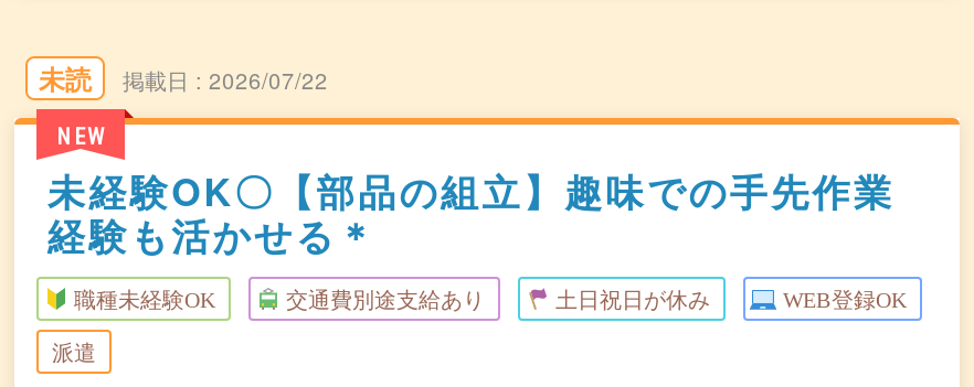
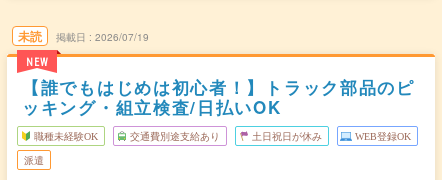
[209,66,328,97] 2026/07/22 -> [95,30,149,44] 2026/07/19
[47,165,895,262] 未経験OK〇【部品の組立】趣味での手先作業 | 経験も活かせる＊ -> [22,75,415,119] 【誰でもはじめは初心者！】トラック部品のピ | ッキング・組立検査/日払いOK

